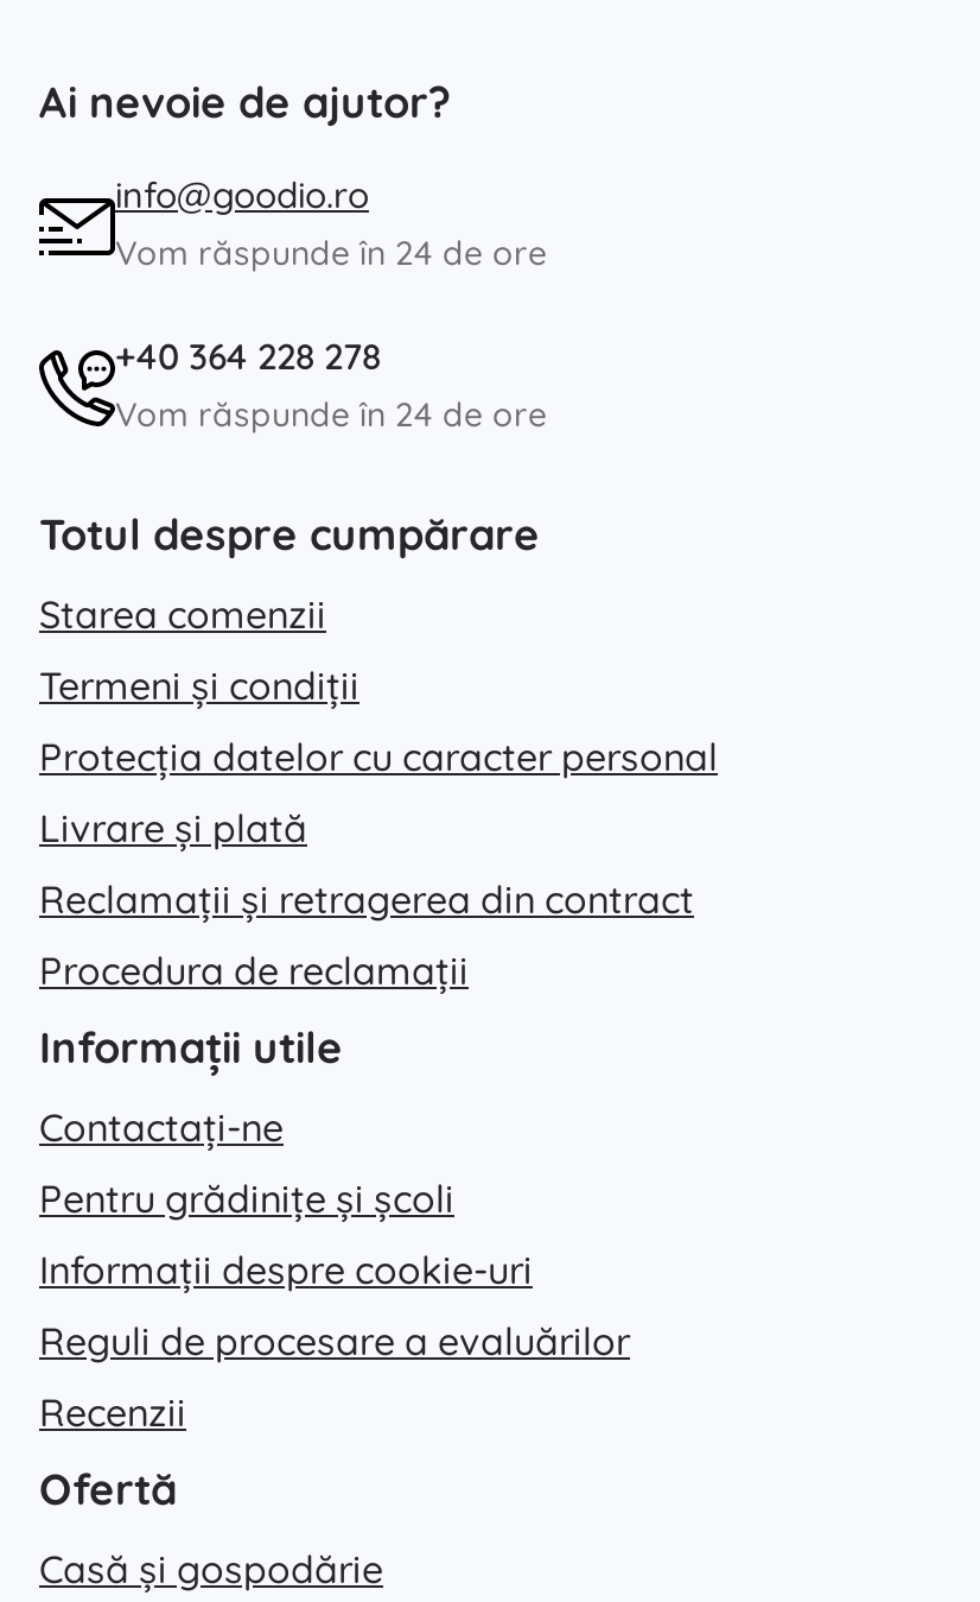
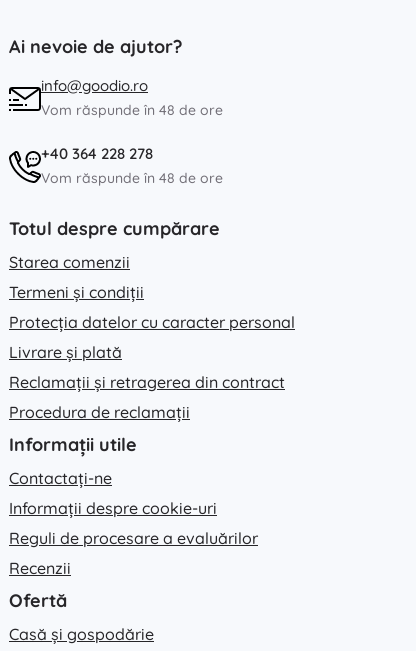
[115,231,547,274] Vom răspunde în 24 de ore -> [41,101,223,119] Vom răspunde în 48 de ore
[115,393,547,435] Vom răspunde în 24 de ore -> [41,169,223,187] Vom răspunde în 48 de ore
[39,1174,454,1222] Pentru grădinițe și școli -> none

